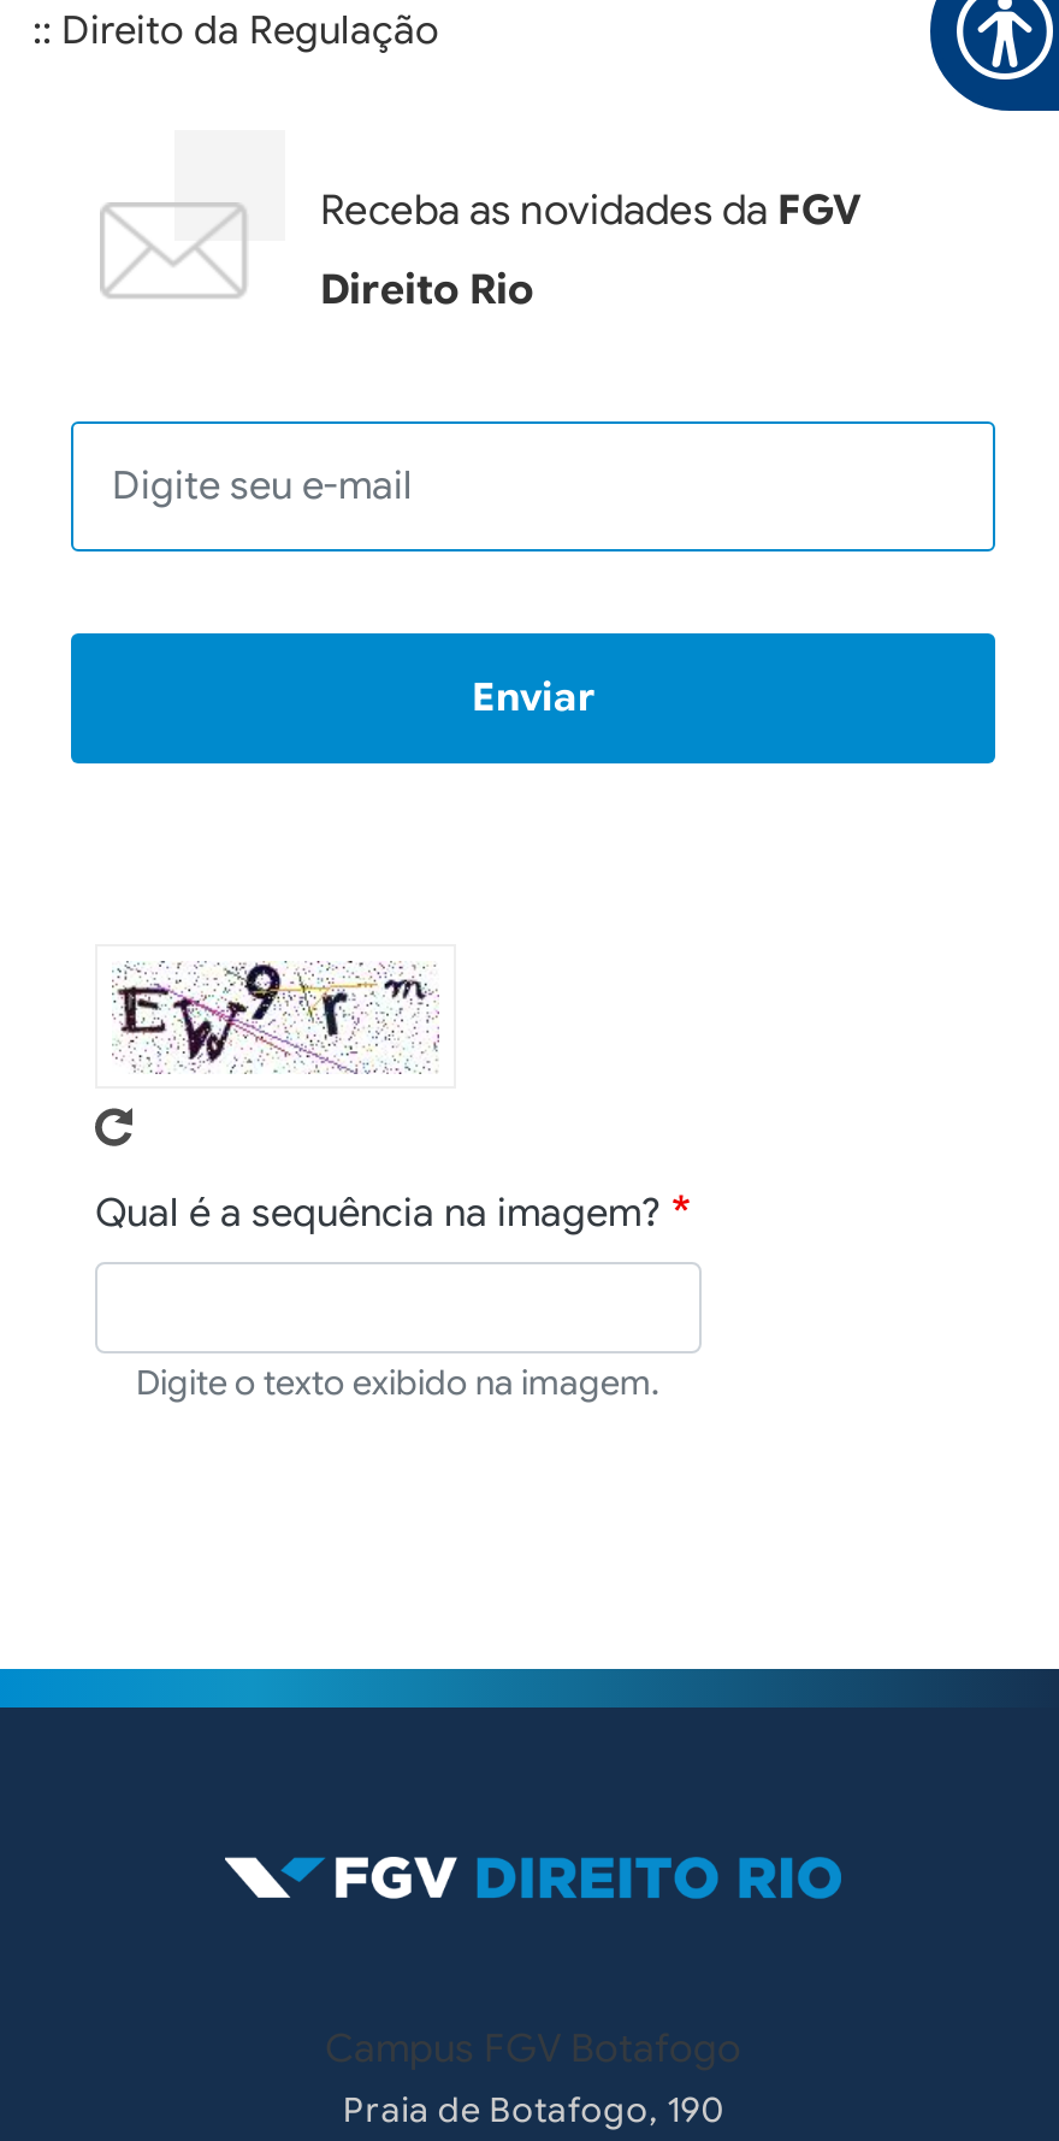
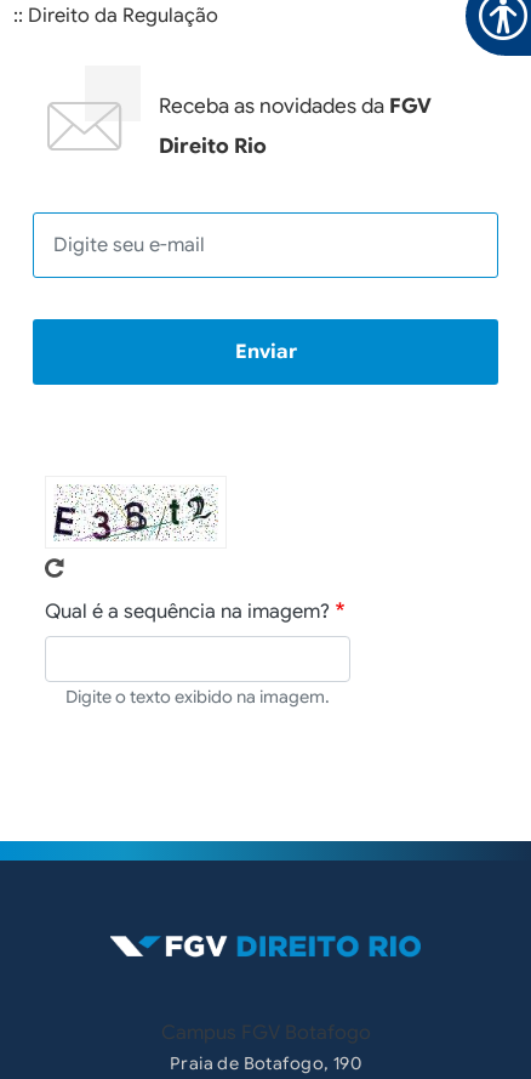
[114,961,427,1072] [image] -> [53,485,212,541] [image]

